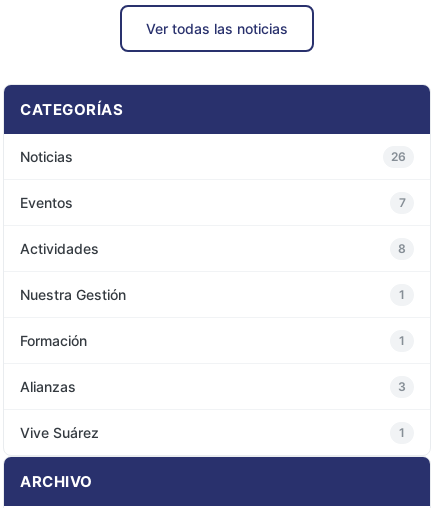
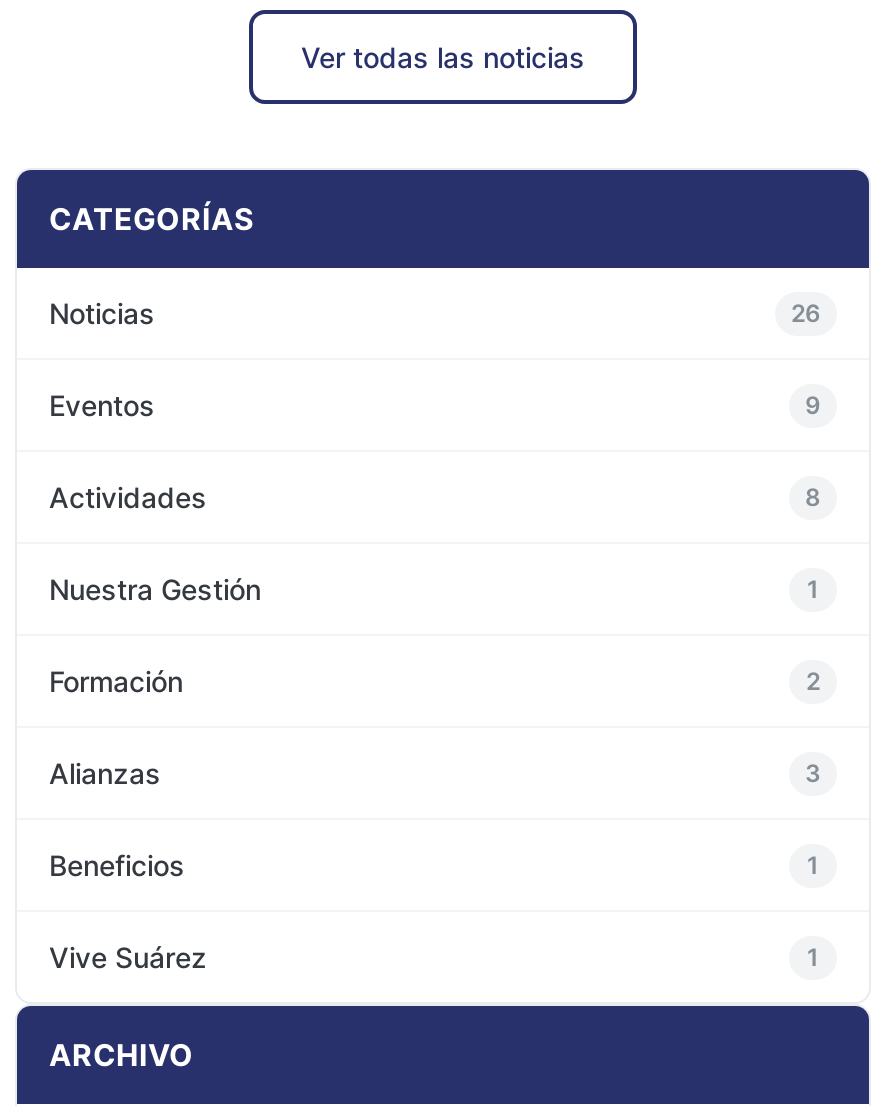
[398,195,405,210] 7 -> [805,390,821,420] 9
[399,333,405,348] 1 -> [806,666,820,696] 2
none -> [49,849,819,883] Beneficios | 1

